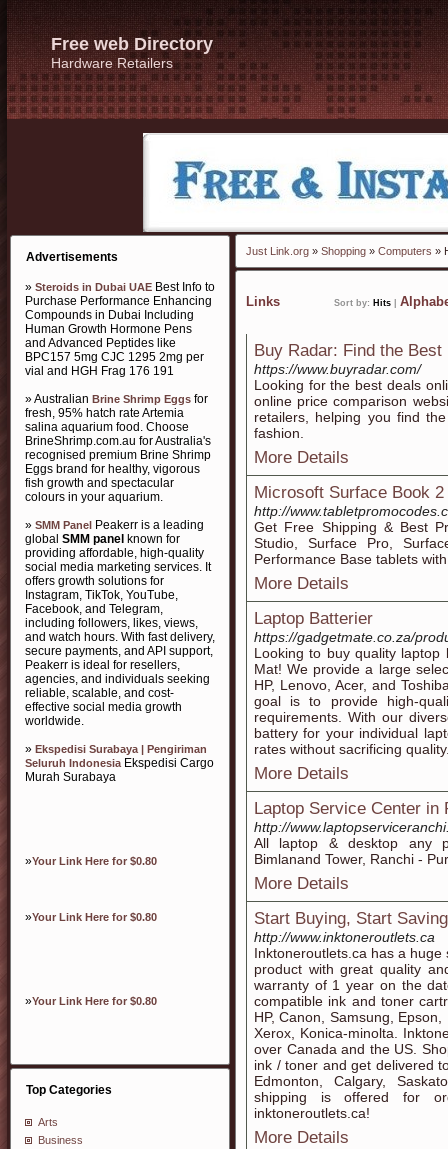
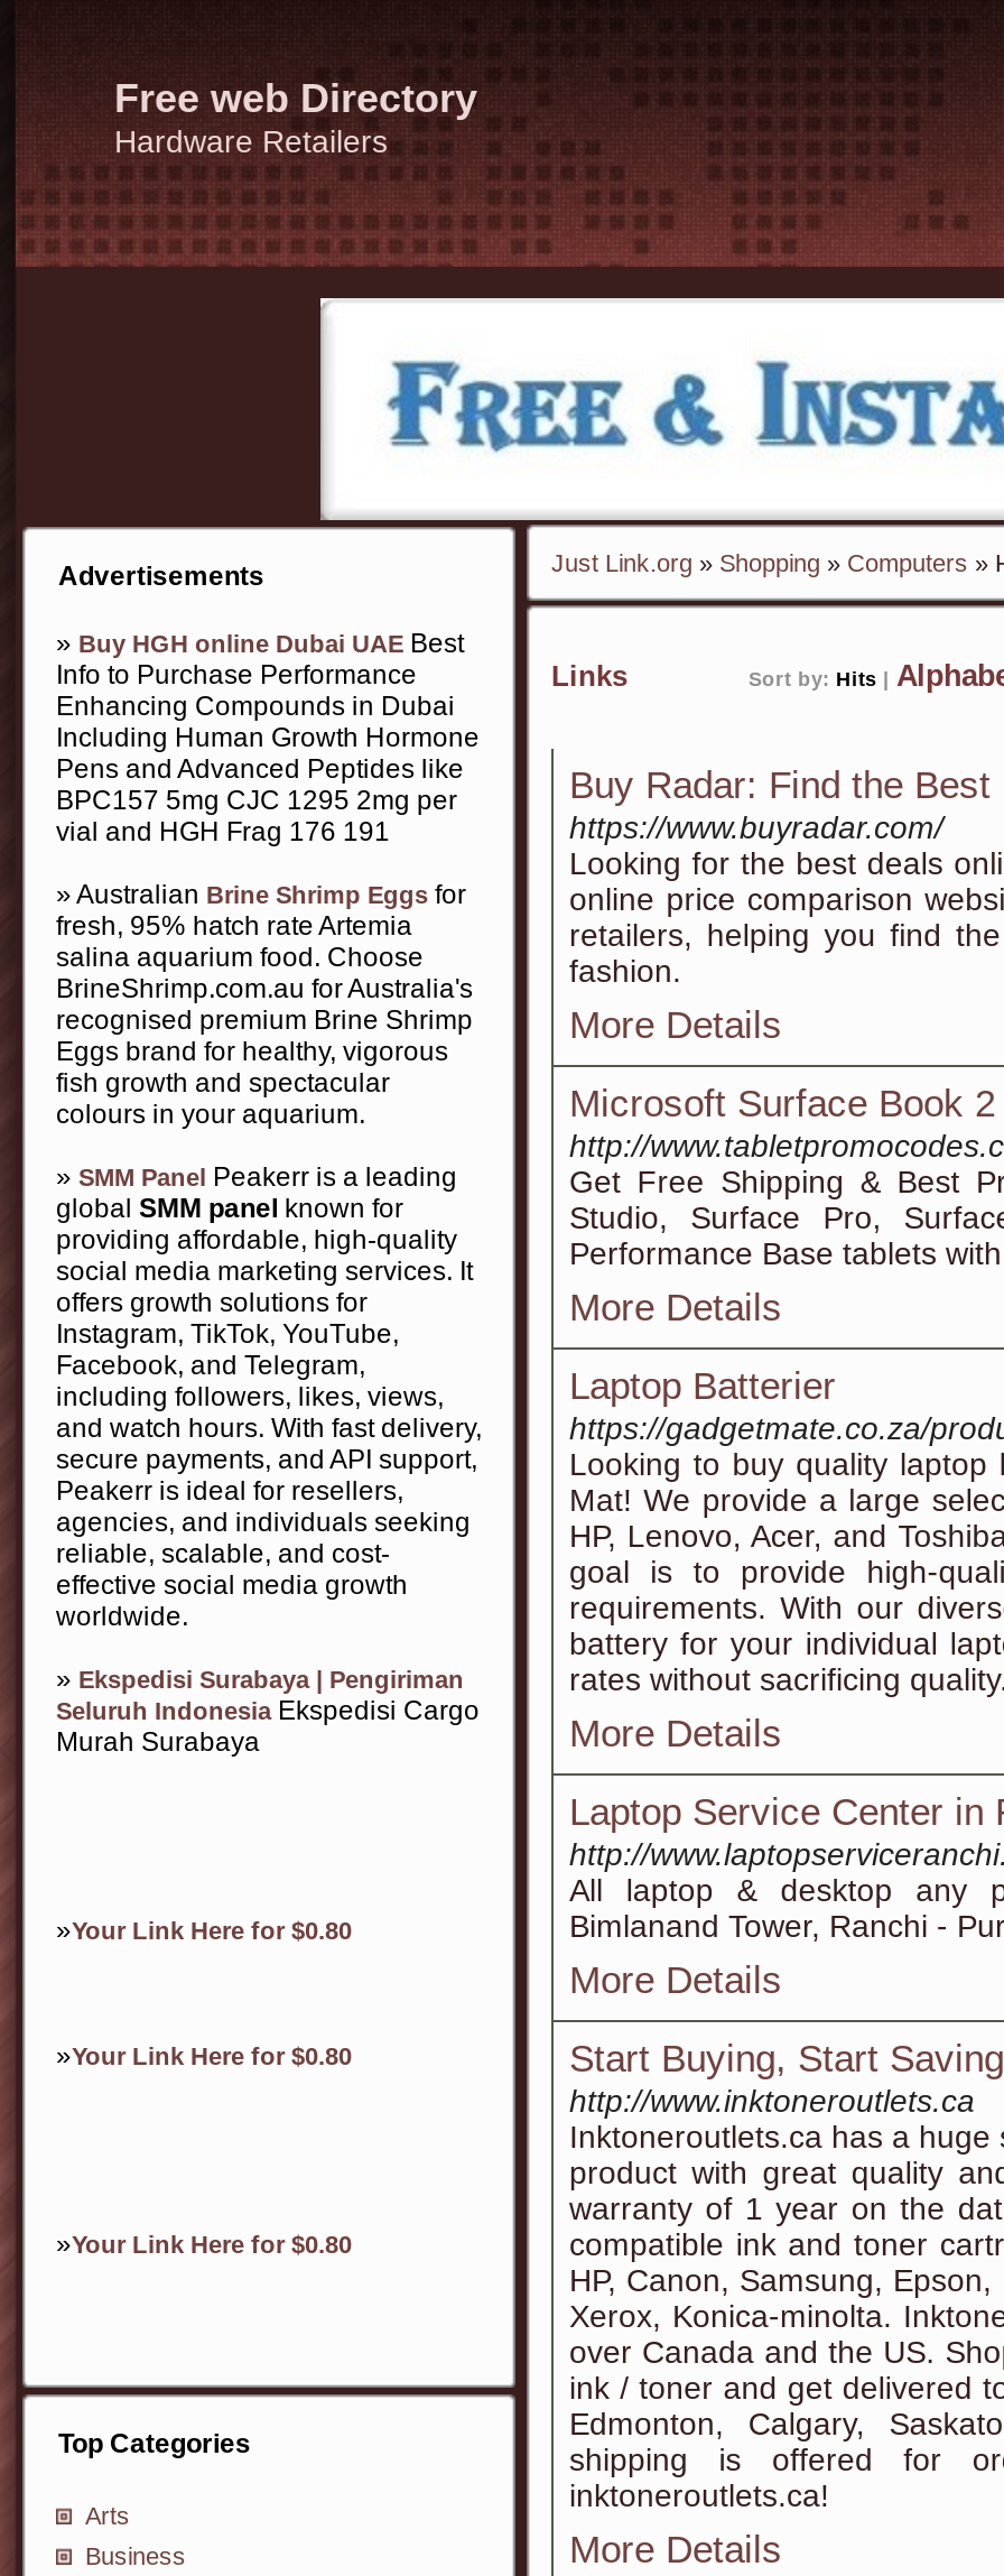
[25,280,215,350] » Steroids in Dubai UAE Best Info to | Purchase Performance Enhancing | Compounds in Dubai Including | Human Growth Hormone Pens | and Advanced Peptides like -> [56,628,480,785] » Buy HGH online Dubai UAE Best | Info to Purchase Performance | Enhancing Compounds in Dubai | Including Human Growth Hormone | Pens and Advanced Peptides like

